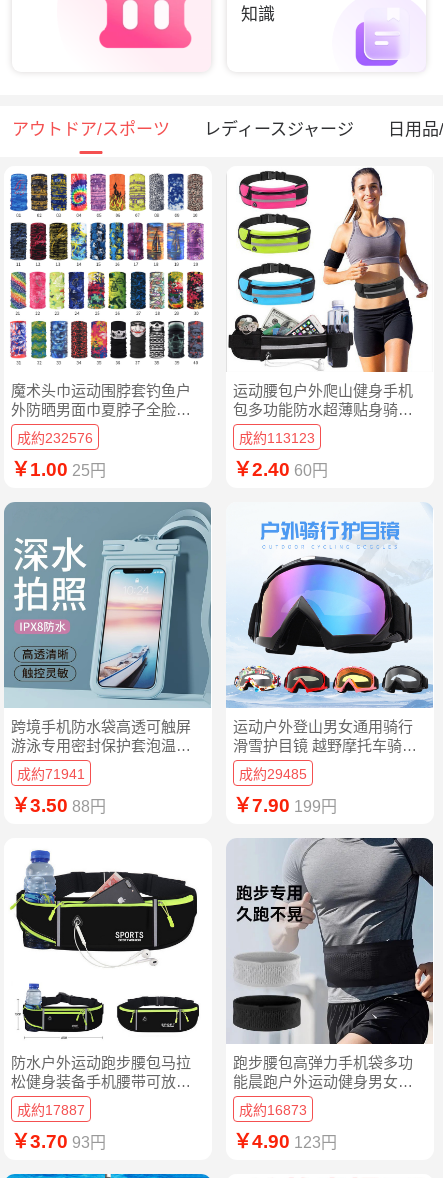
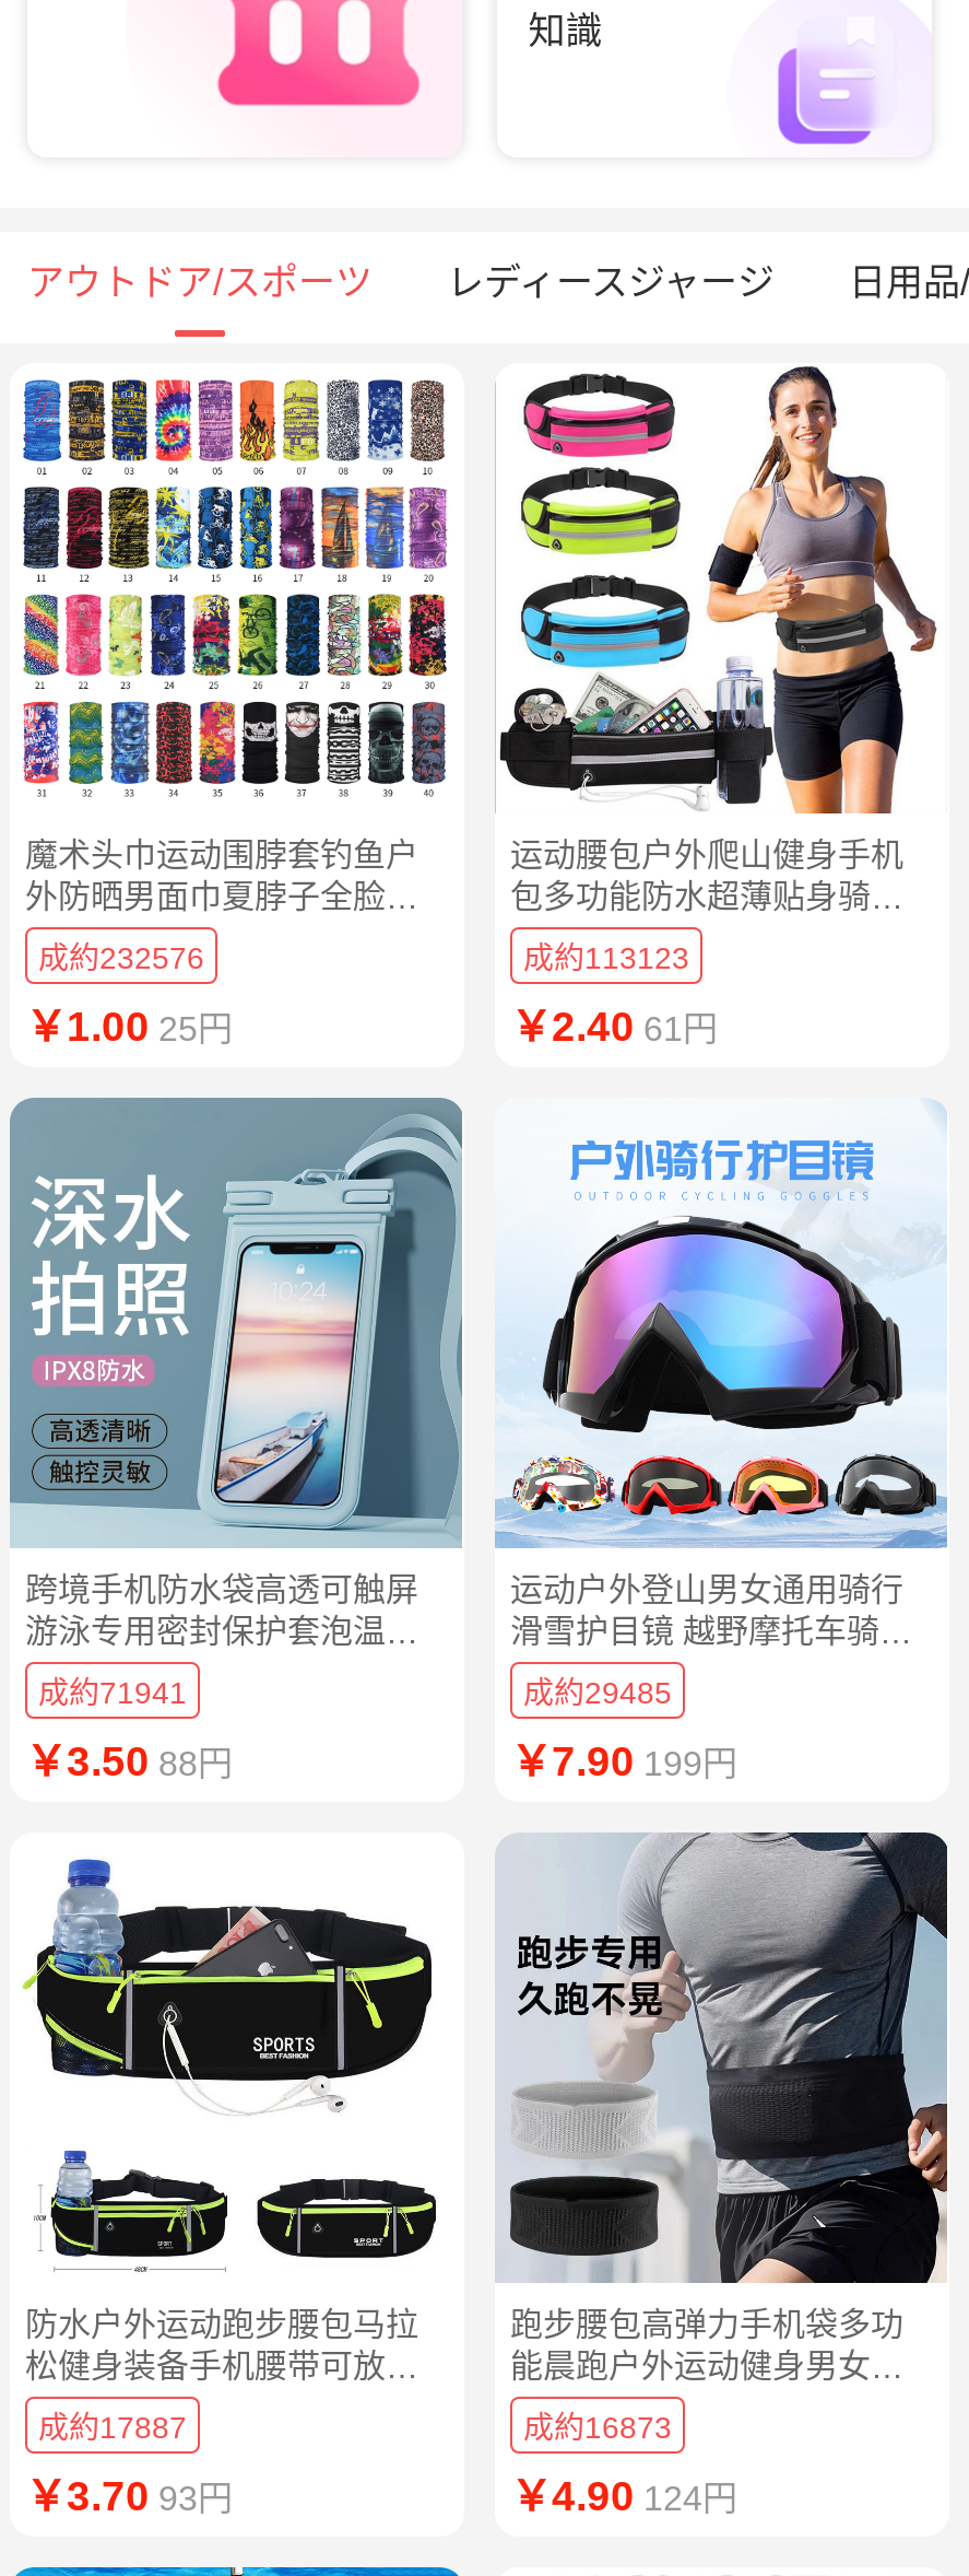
[233,459,328,480] ￥2.40 60円 -> [510,1004,718,1050] ￥2.40 61円
[233,1131,337,1152] ￥4.90 123円 -> [510,2474,737,2520] ￥4.90 124円

